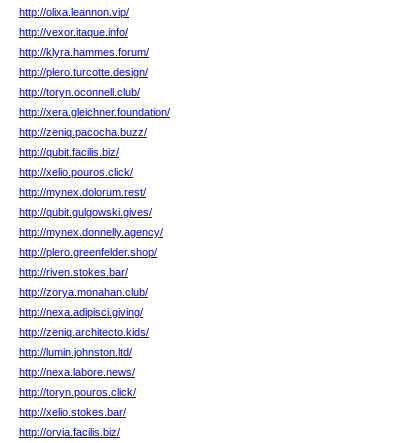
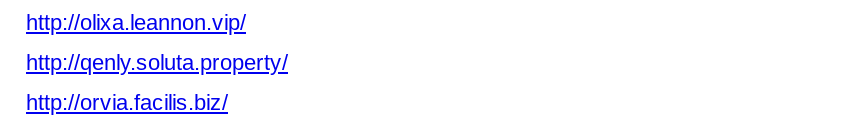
[19,26,170,418] http://vexor.itaque.info/ | http://klyra.hammes.forum/ | http://plero.turcotte.design/ | http://toryn.oconnell.club/ | http://xera.gleichner.foundation/ | http://zeniq.pacocha.buzz/ | http://qubit.facilis.biz/ | http://xelio.pouros.click/ | http://mynex.dolorum.rest/ | http://qubit.gulgowski.gives/ | http://mynex.donnelly.agency/ | http://plero.greenfelder.shop/ | http://riven.stokes.bar/ | http://zorya.monahan.club/ | http://nexa.adipisci.giving/ | http://zeniq.architecto.kids/ | http://lumin.johnston.ltd/ | http://nexa.labore.news/ | http://toryn.pouros.click/ | http://xelio.stokes.bar/ -> [26,50,288,74] http://qenly.soluta.property/

